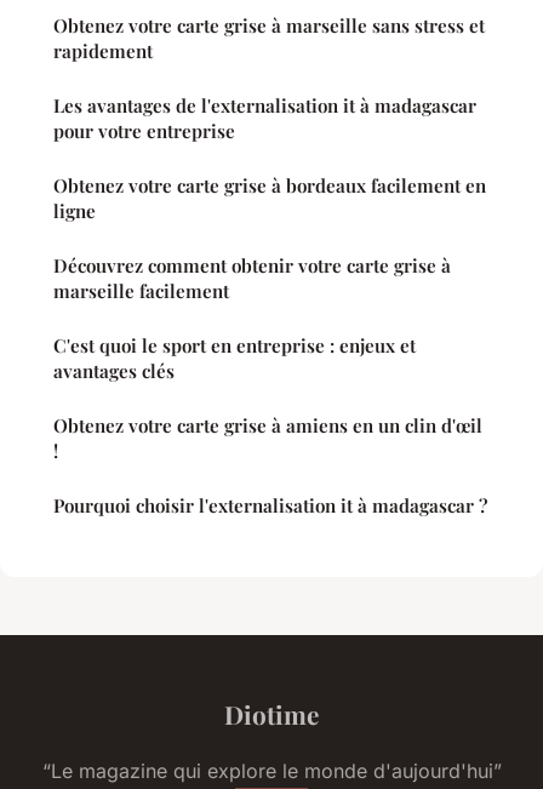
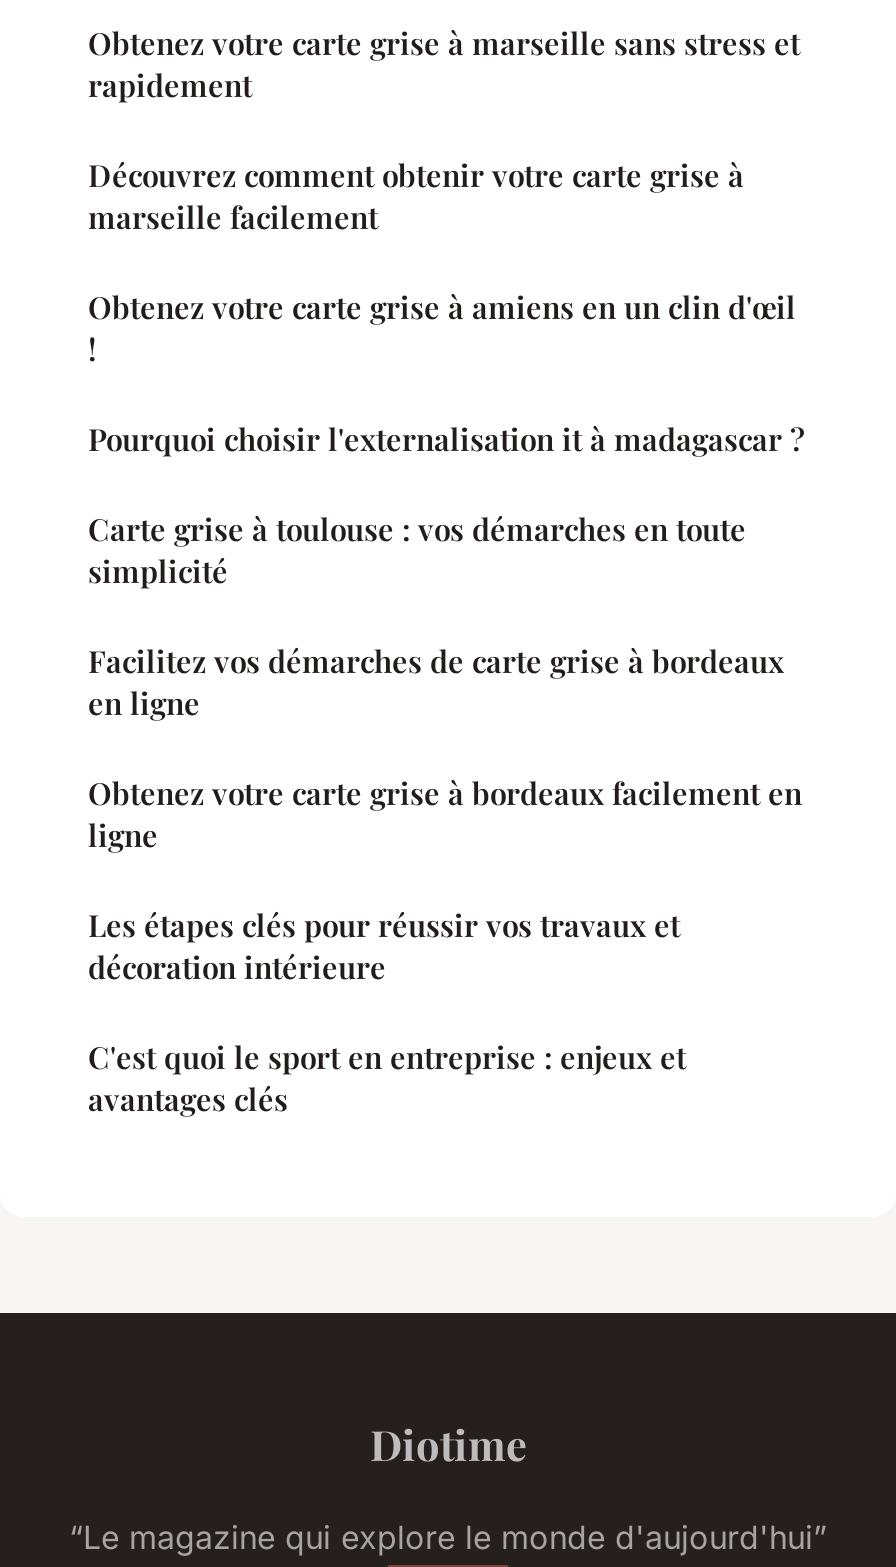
[53,93,476,143] Les avantages de l'externalisation it à madagascar | pour votre entreprise -> none
moved [53,173,486,223] -> [88,772,802,854]: Obtenez votre carte grise à bordeaux facilement en | ligne
moved [53,253,451,303] -> [88,154,744,236]: Découvrez comment obtenir votre carte grise à | marseille facilement
moved [53,333,416,383] -> [88,1036,686,1118]: C'est quoi le sport en entreprise : enjeux et | avantages clés
moved [53,413,487,517] -> [88,286,804,458]: Obtenez votre carte grise à amiens en un clin d'œil | Pourquoi choisir l'externalisation it à madagascar ?
none -> [88,508,784,986] Carte grise à toulouse : vos démarches en toute | simplicité | Facilitez vos démarches de carte grise à bordeaux | en ligne | Les étapes clés pour réussir vos travaux et | décoration intérieure

